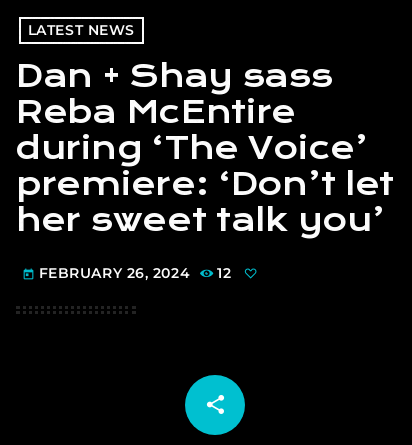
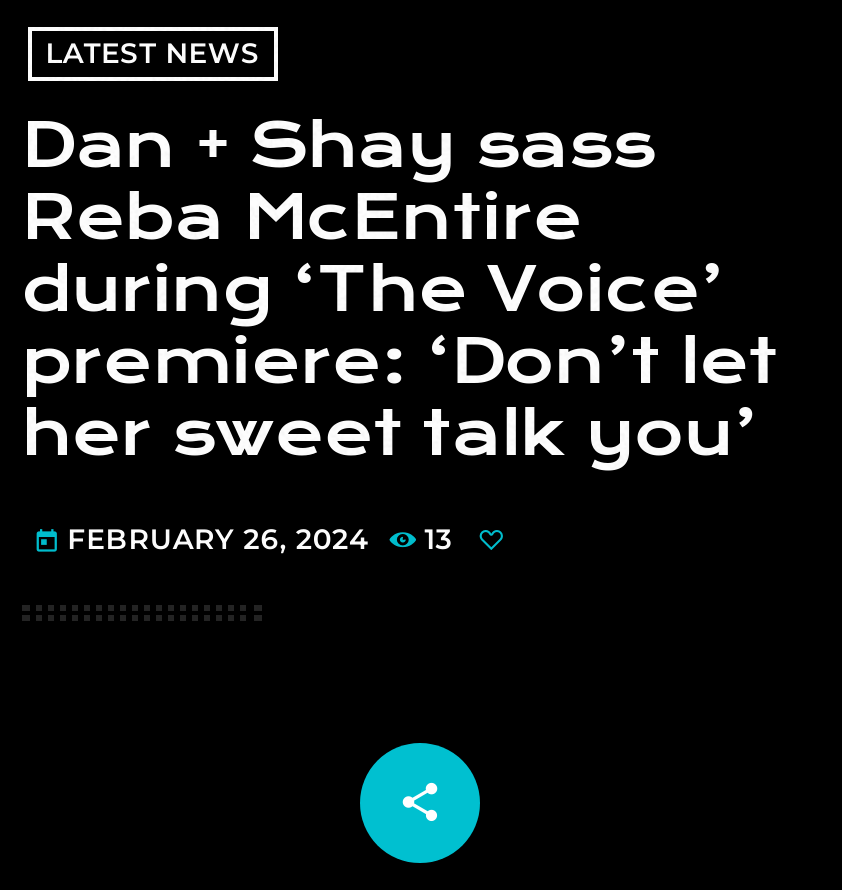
[217,264,236,282] 12 -> [424,521,462,557] 13

